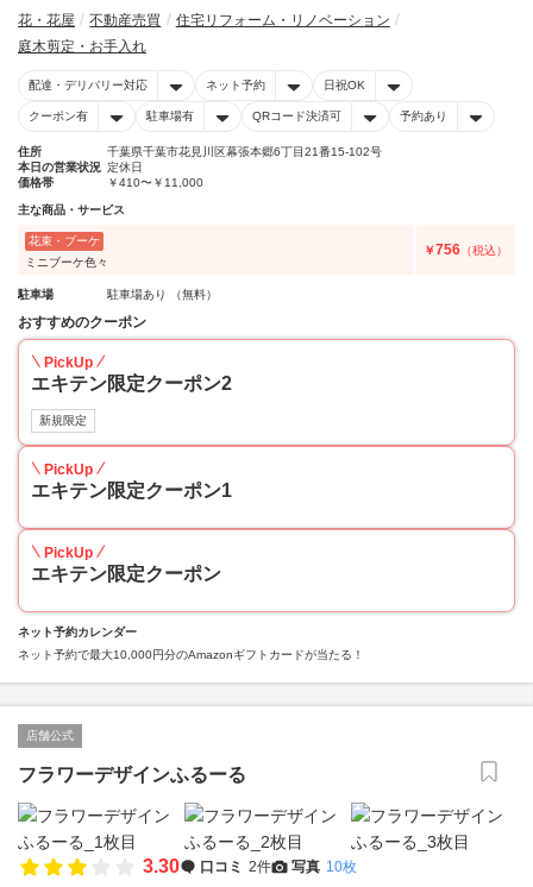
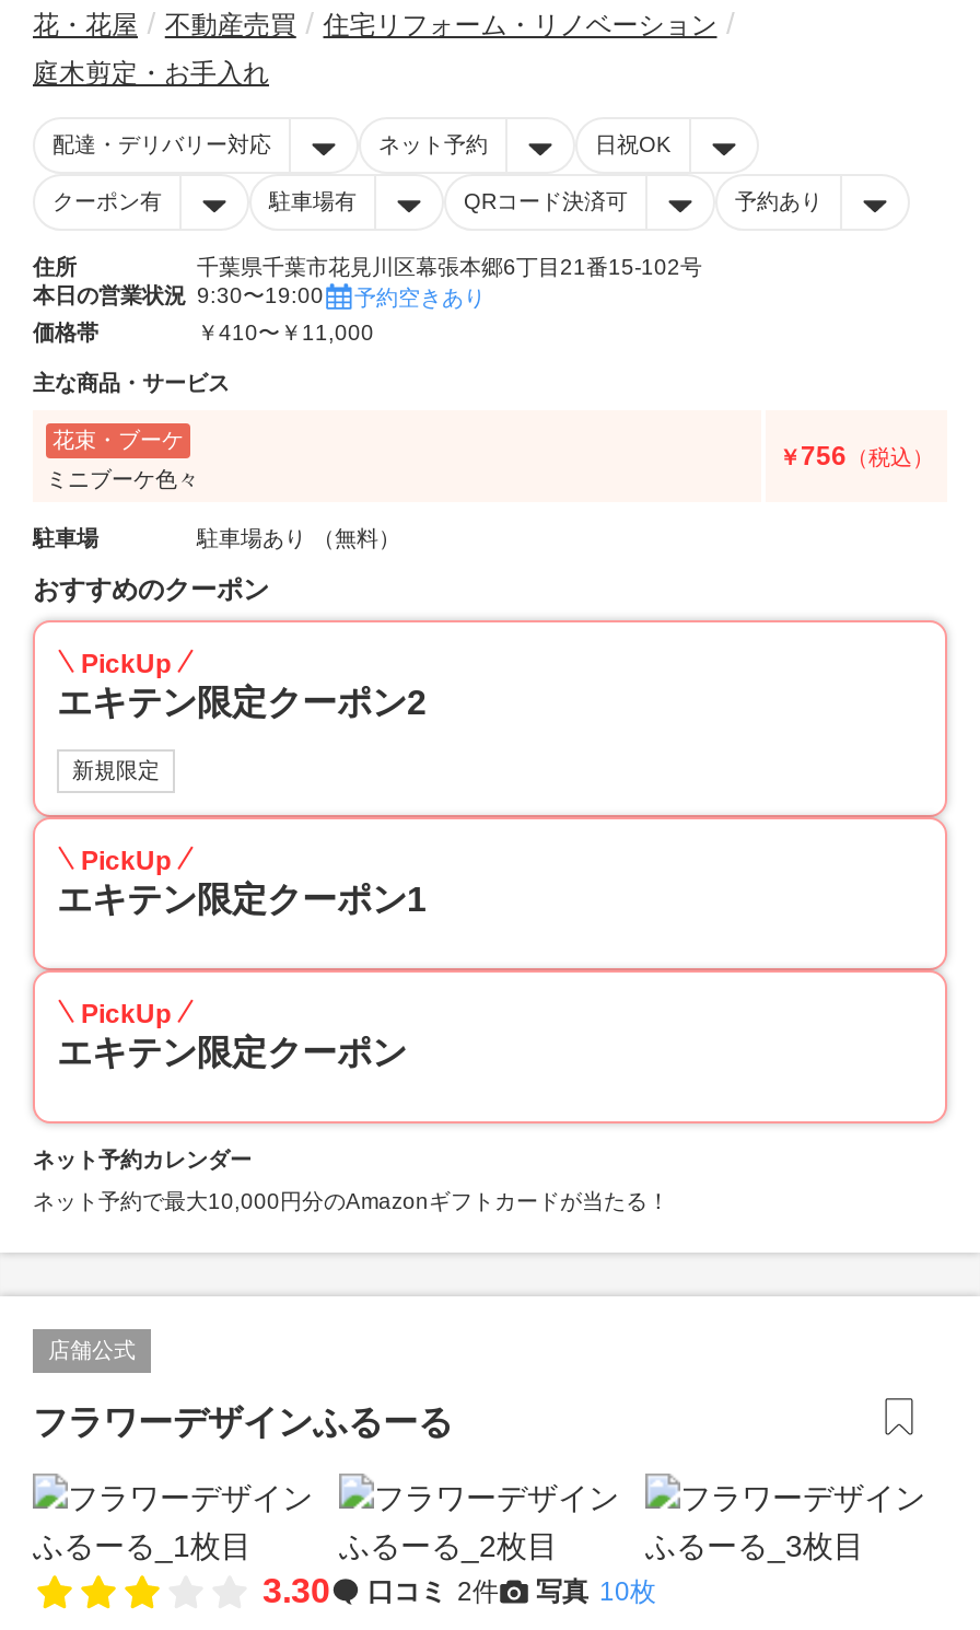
[18,161,143,174] 本日の営業状況 定休日 -> [33,283,486,308] 本日の営業状況 9:30〜19:00 | 予約空きあり

